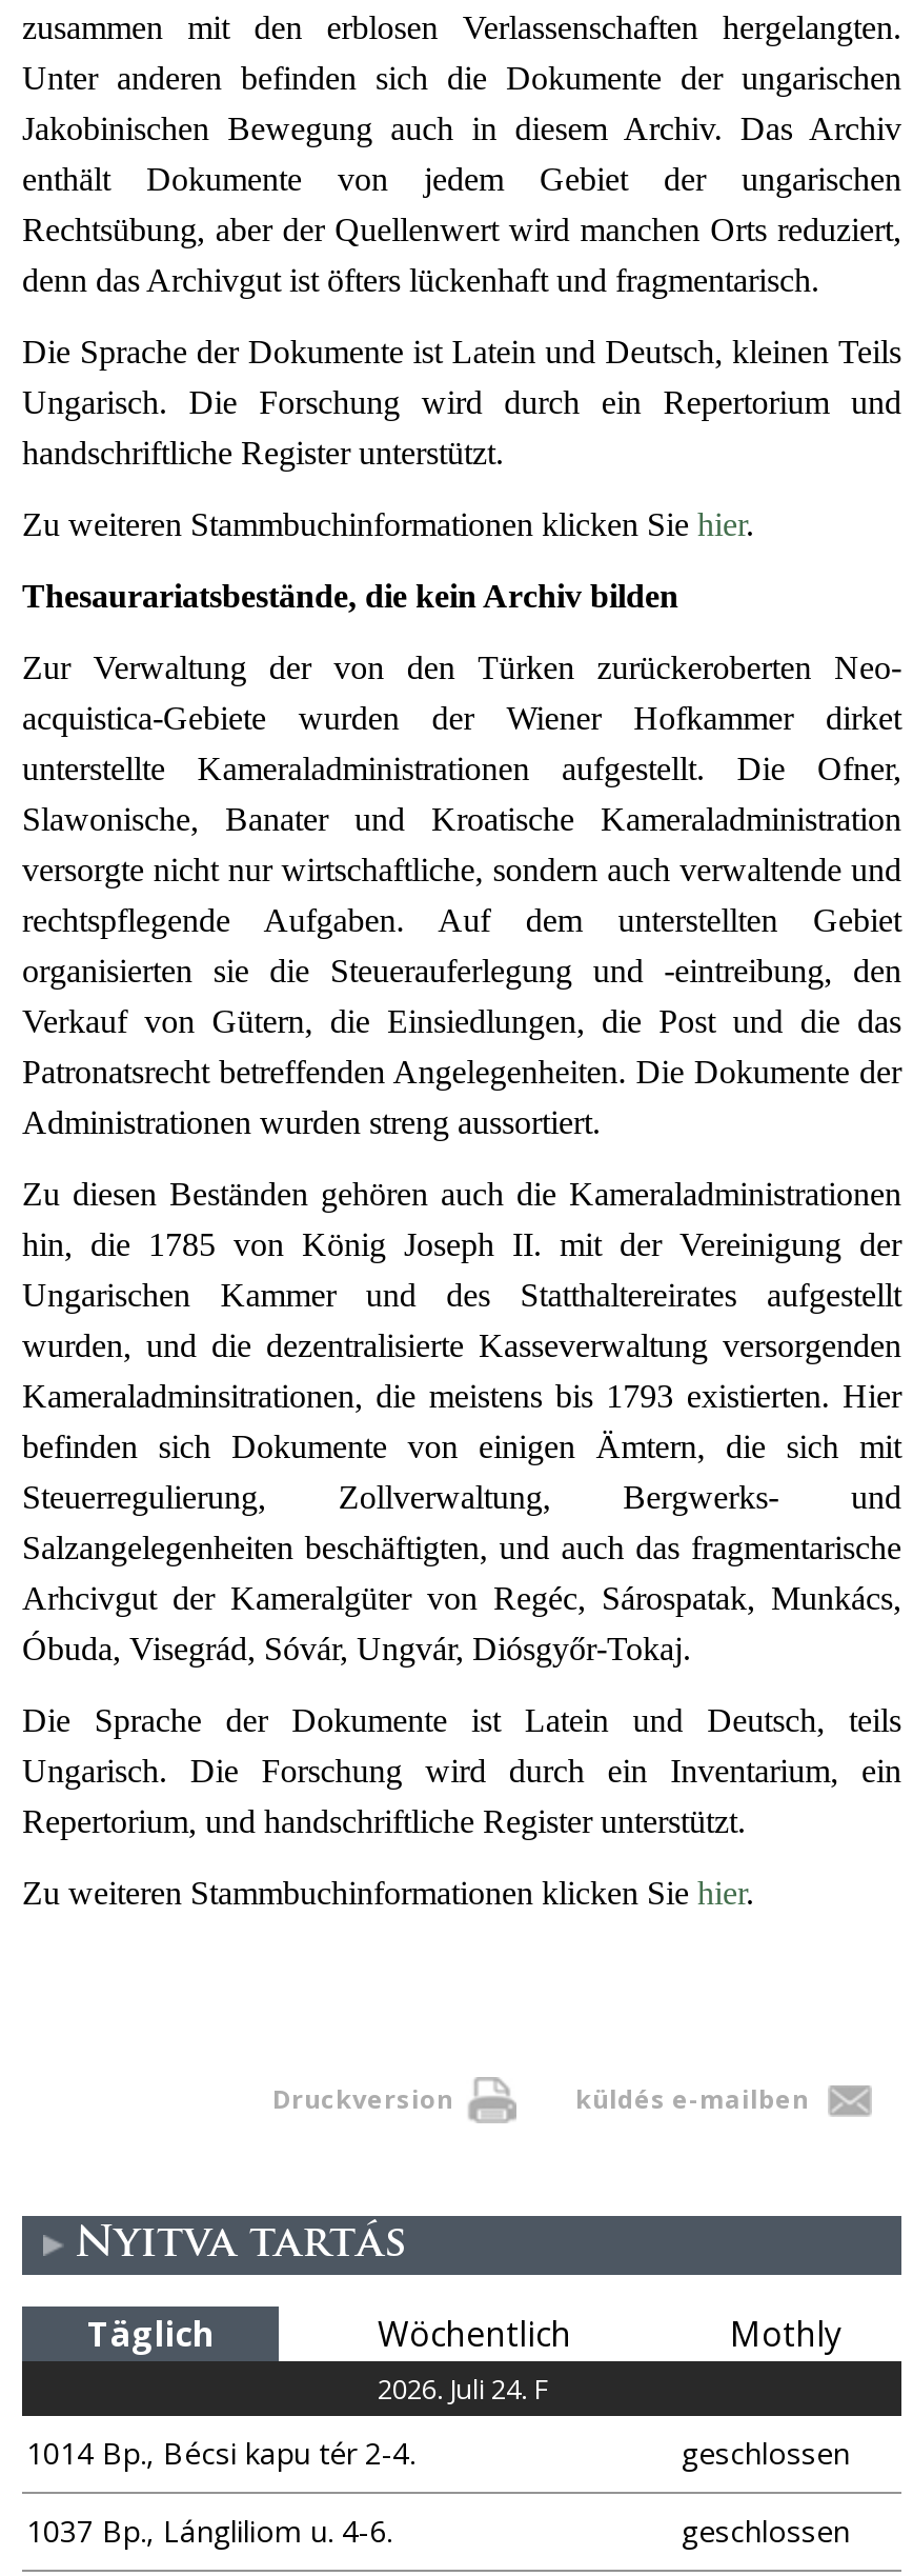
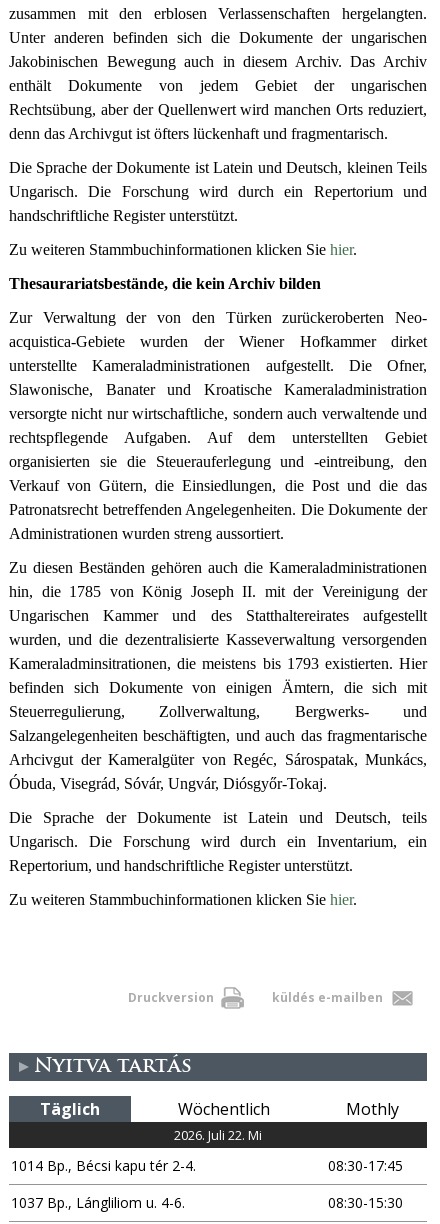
[378,2369,546,2407] 2026. Juli 24. F -> [174,1126,262,1144] 2026. Juli 22. Mi
[682,2432,850,2472] geschlossen -> [327,1156,402,1175] 08:30-17:45
[682,2510,850,2550] geschlossen -> [327,1193,402,1212] 08:30-15:30

